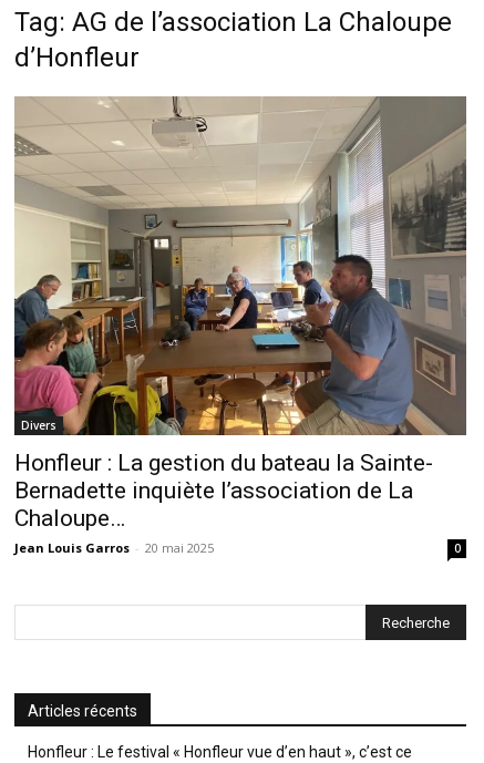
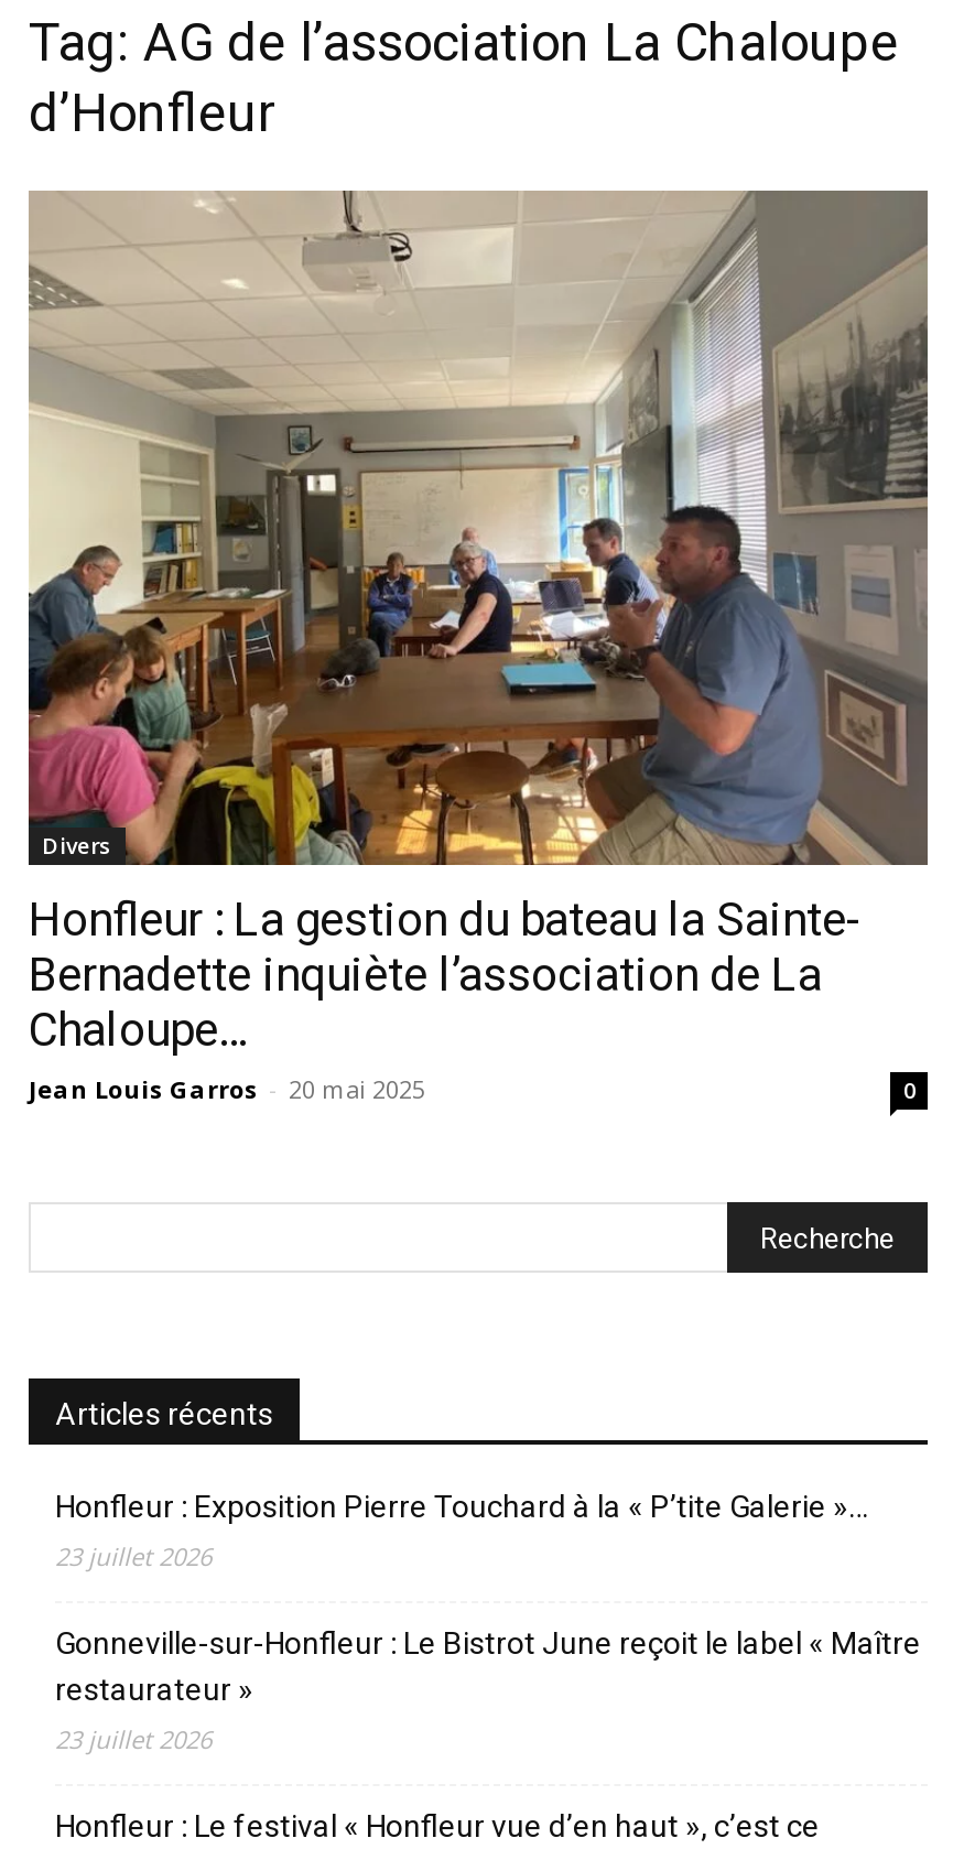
none -> [55,1489,921,1755] Honfleur : Exposition Pierre Touchard à la « P’tite Galerie »… | 23 juillet 2026 | Gonneville-sur-Honfleur : Le Bistrot June reçoit le label « Maître | restaurateur » | 23 juillet 2026

